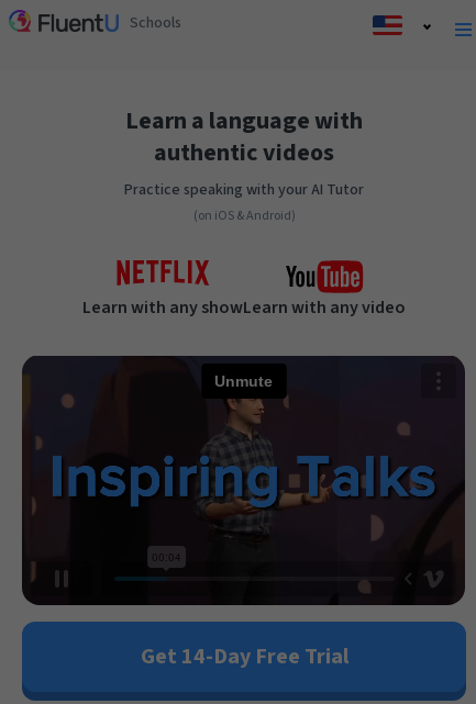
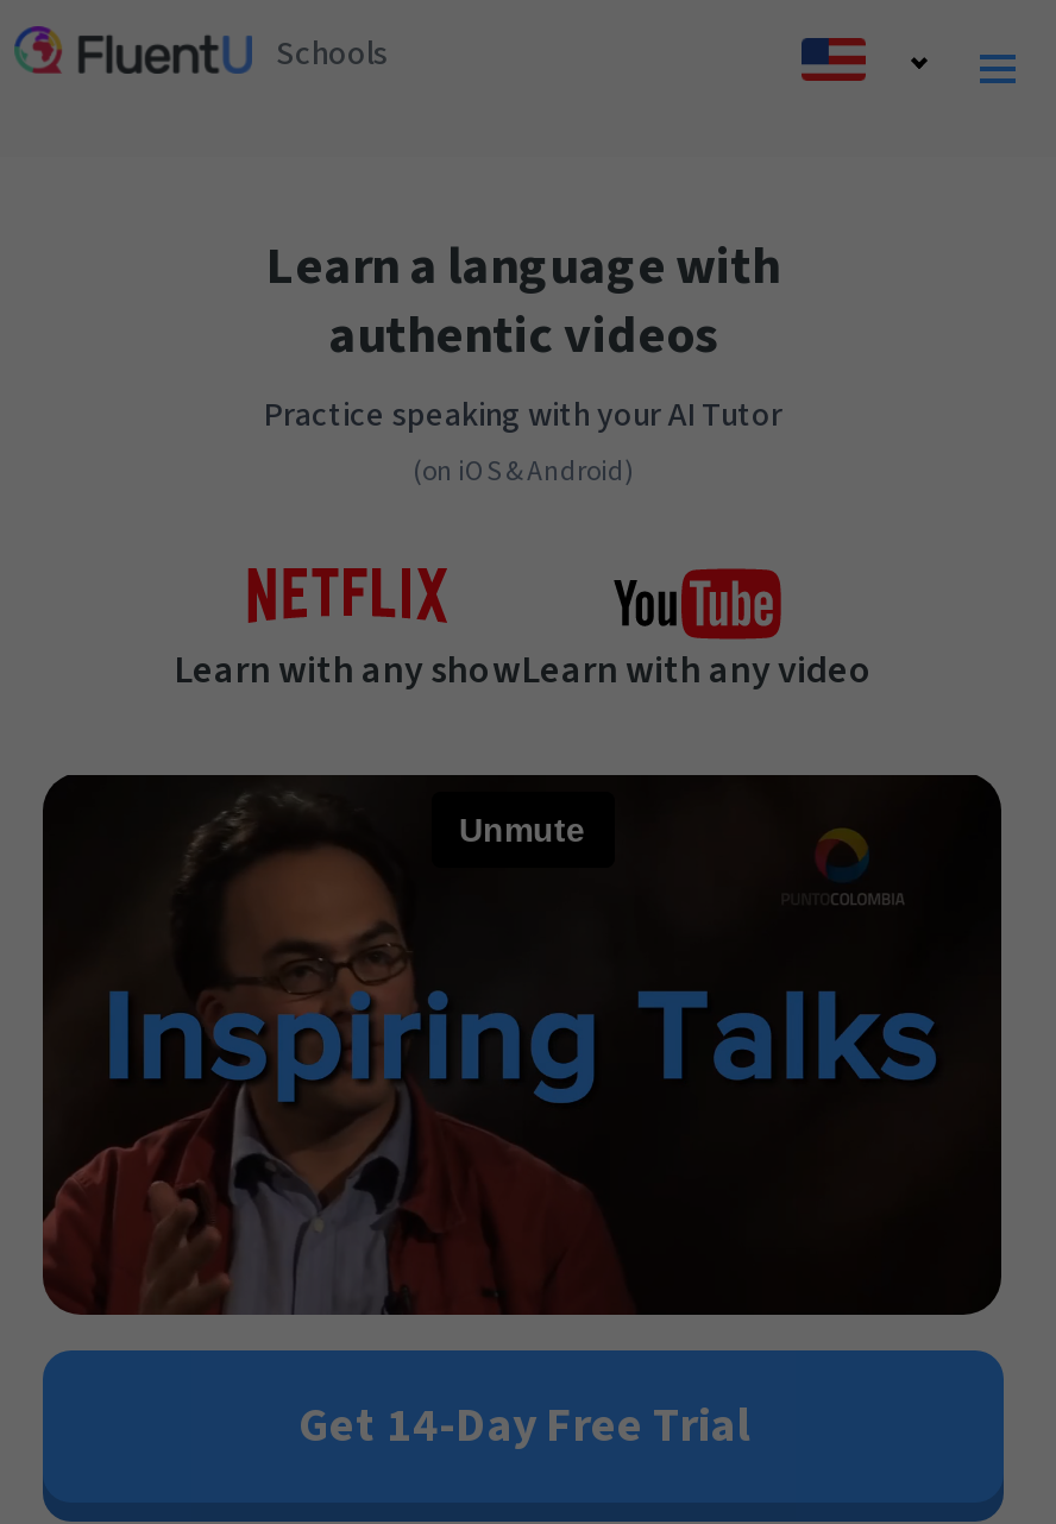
[21,356,465,605] [image] -> [40,775,1001,1317] [image]

